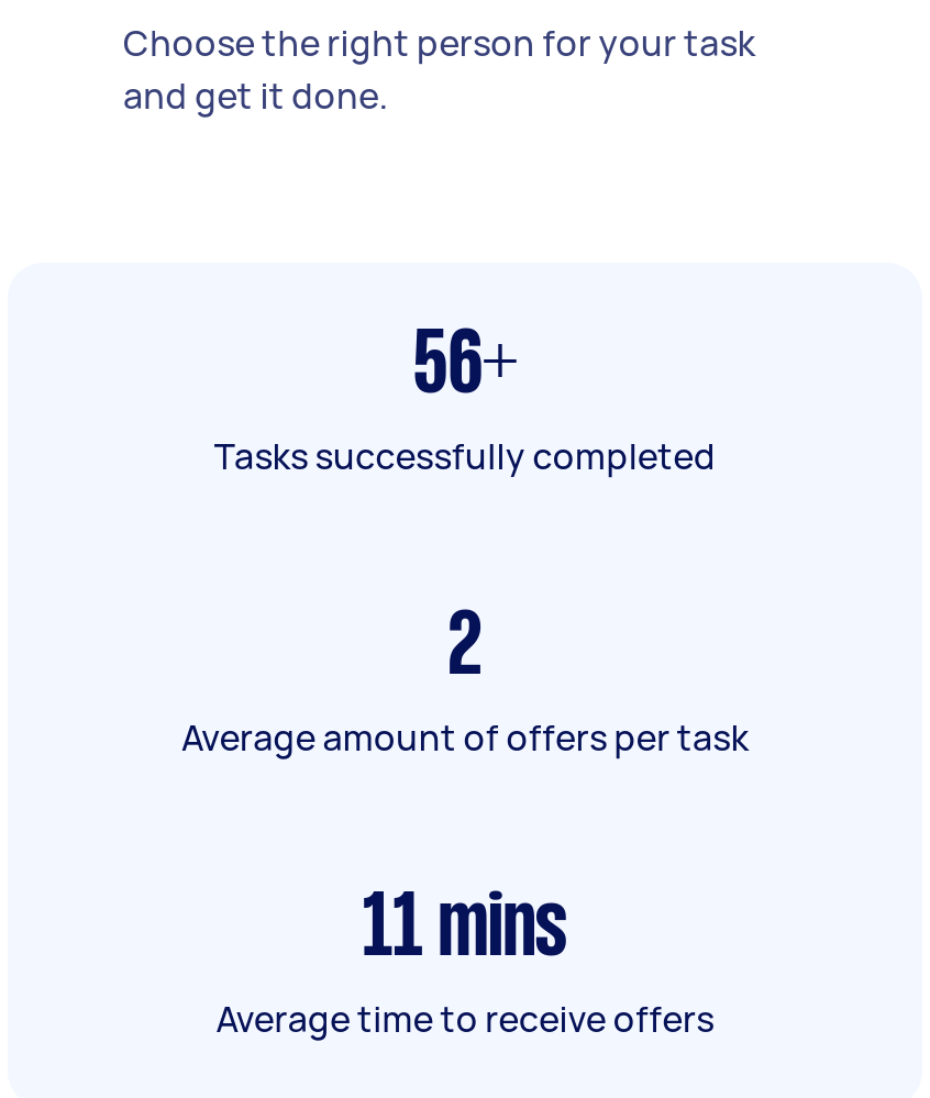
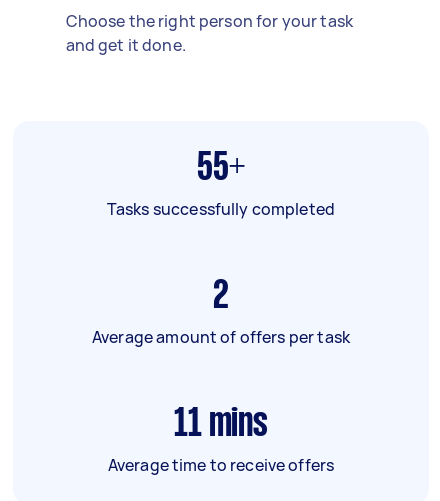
[413,328,517,407] 56+ -> [197,150,245,186] 55+

